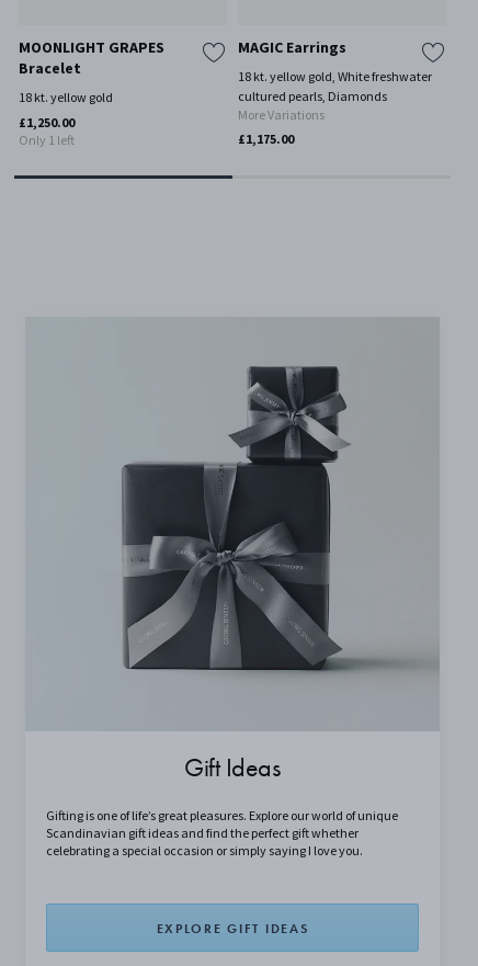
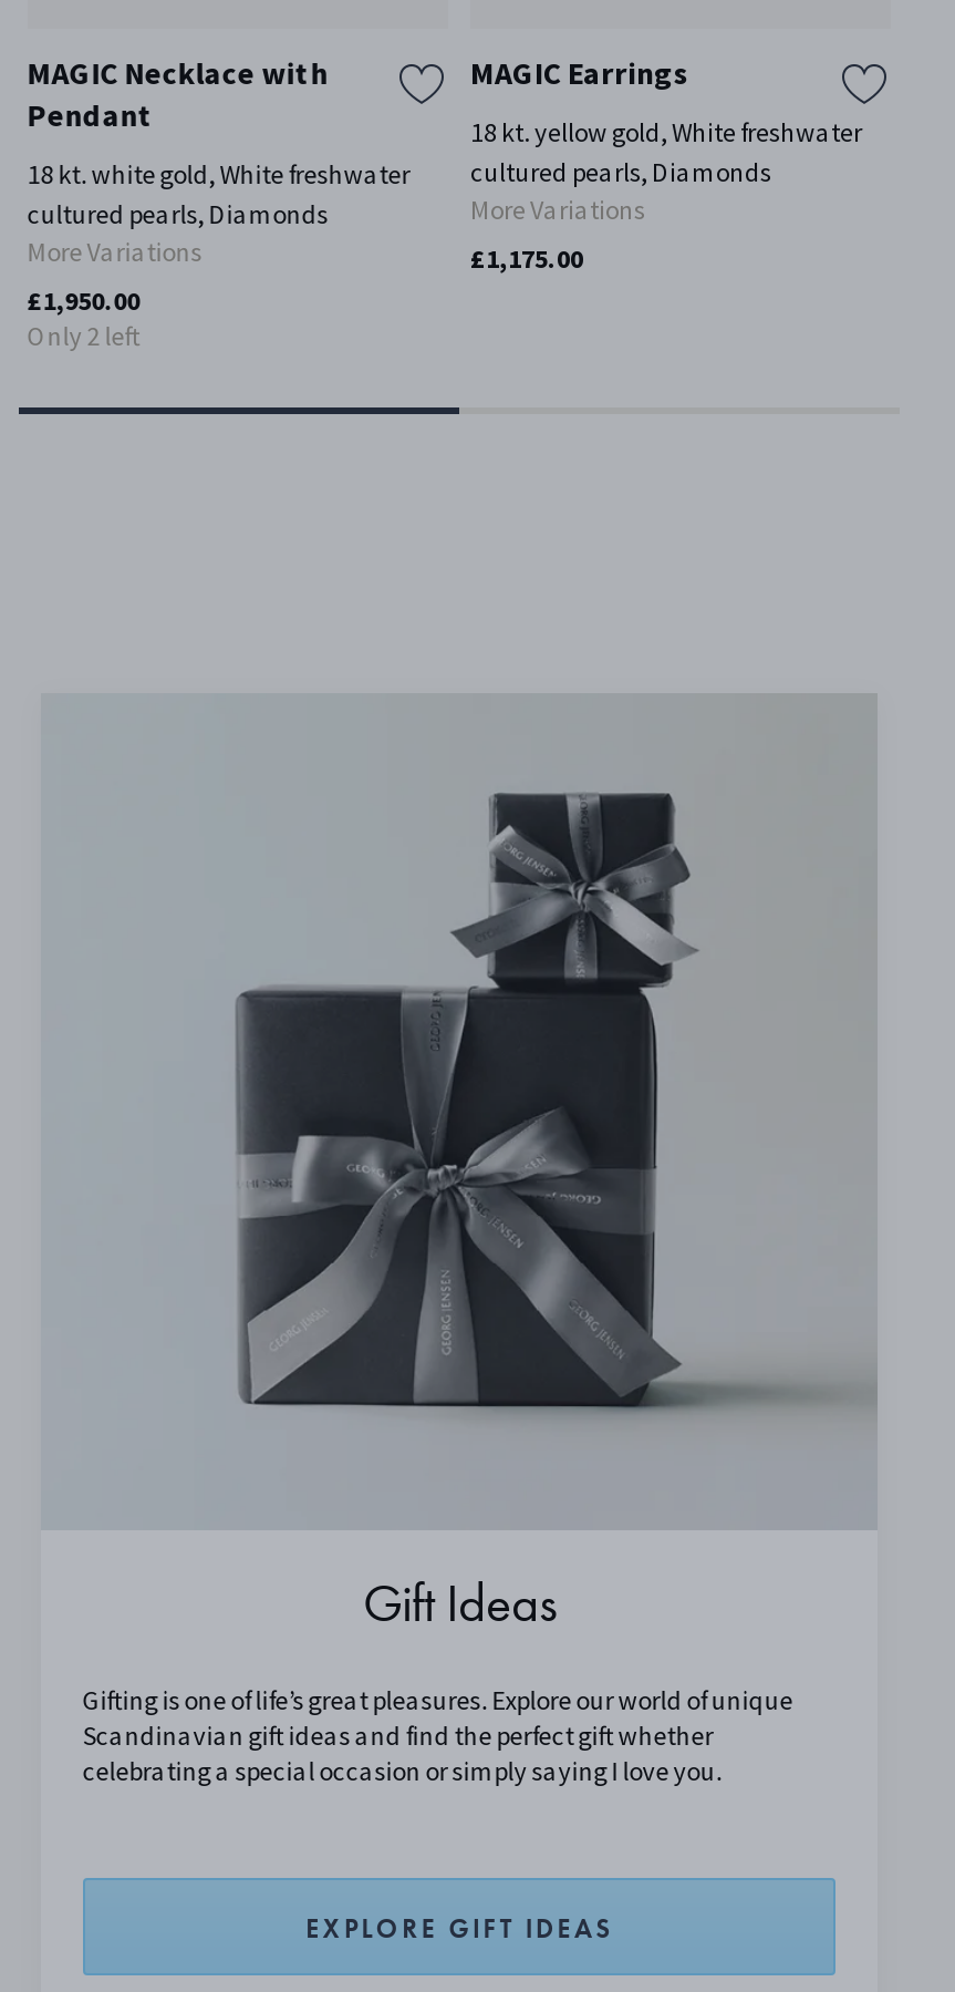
[18,37,164,79] MOONLIGHT GRAPES | Bracelet -> [27,53,328,137] MAGIC Necklace with | Pendant
[18,89,113,149] 18 kt. yellow gold | £1,250.00 | Only 1 left -> [27,157,410,354] 18 kt. white gold, White freshwater | cultured pearls, Diamonds | More Variations | £1,950.00 | Only 2 left

